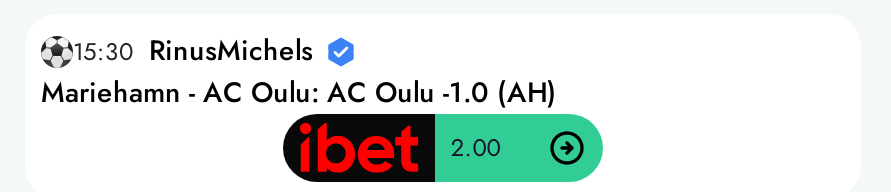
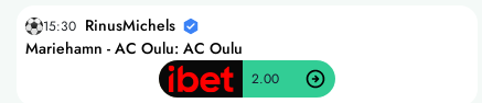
[41,72,557,112] Mariehamn - AC Oulu: AC Oulu -1.0 (AH) -> [25,37,243,59] Mariehamn - AC Oulu: AC Oulu

